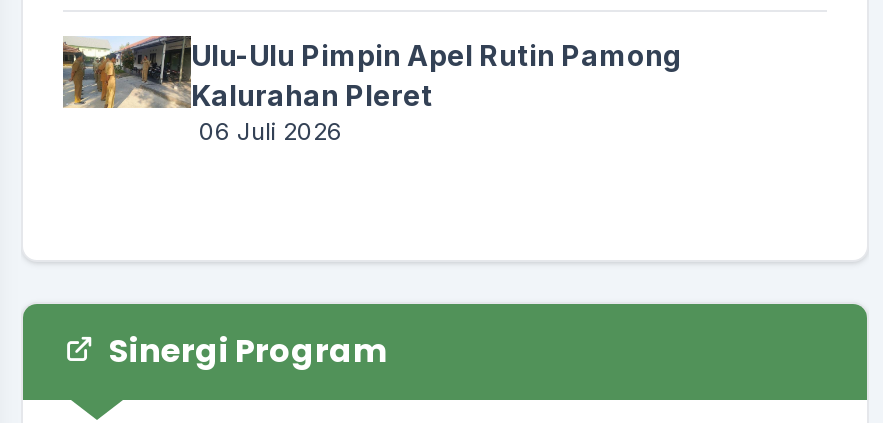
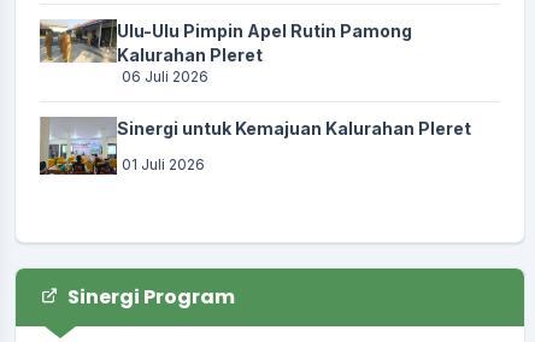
none -> [39,116,471,176] [image] | Sinergi untuk Kemajuan Kalurahan Pleret | 01 Juli 2026

